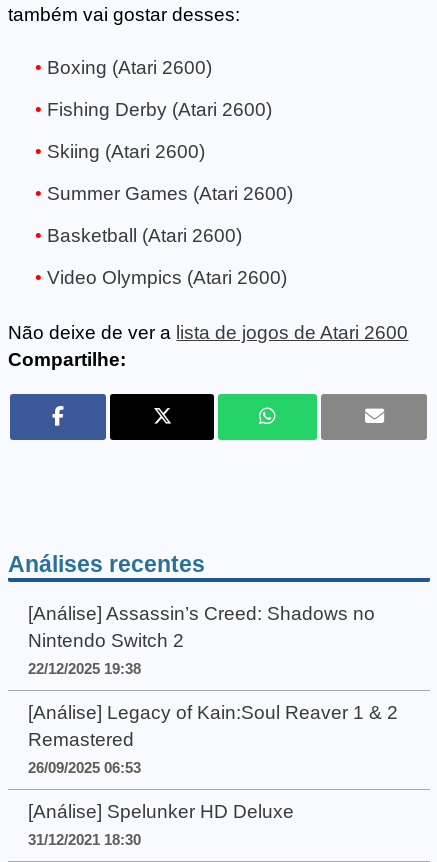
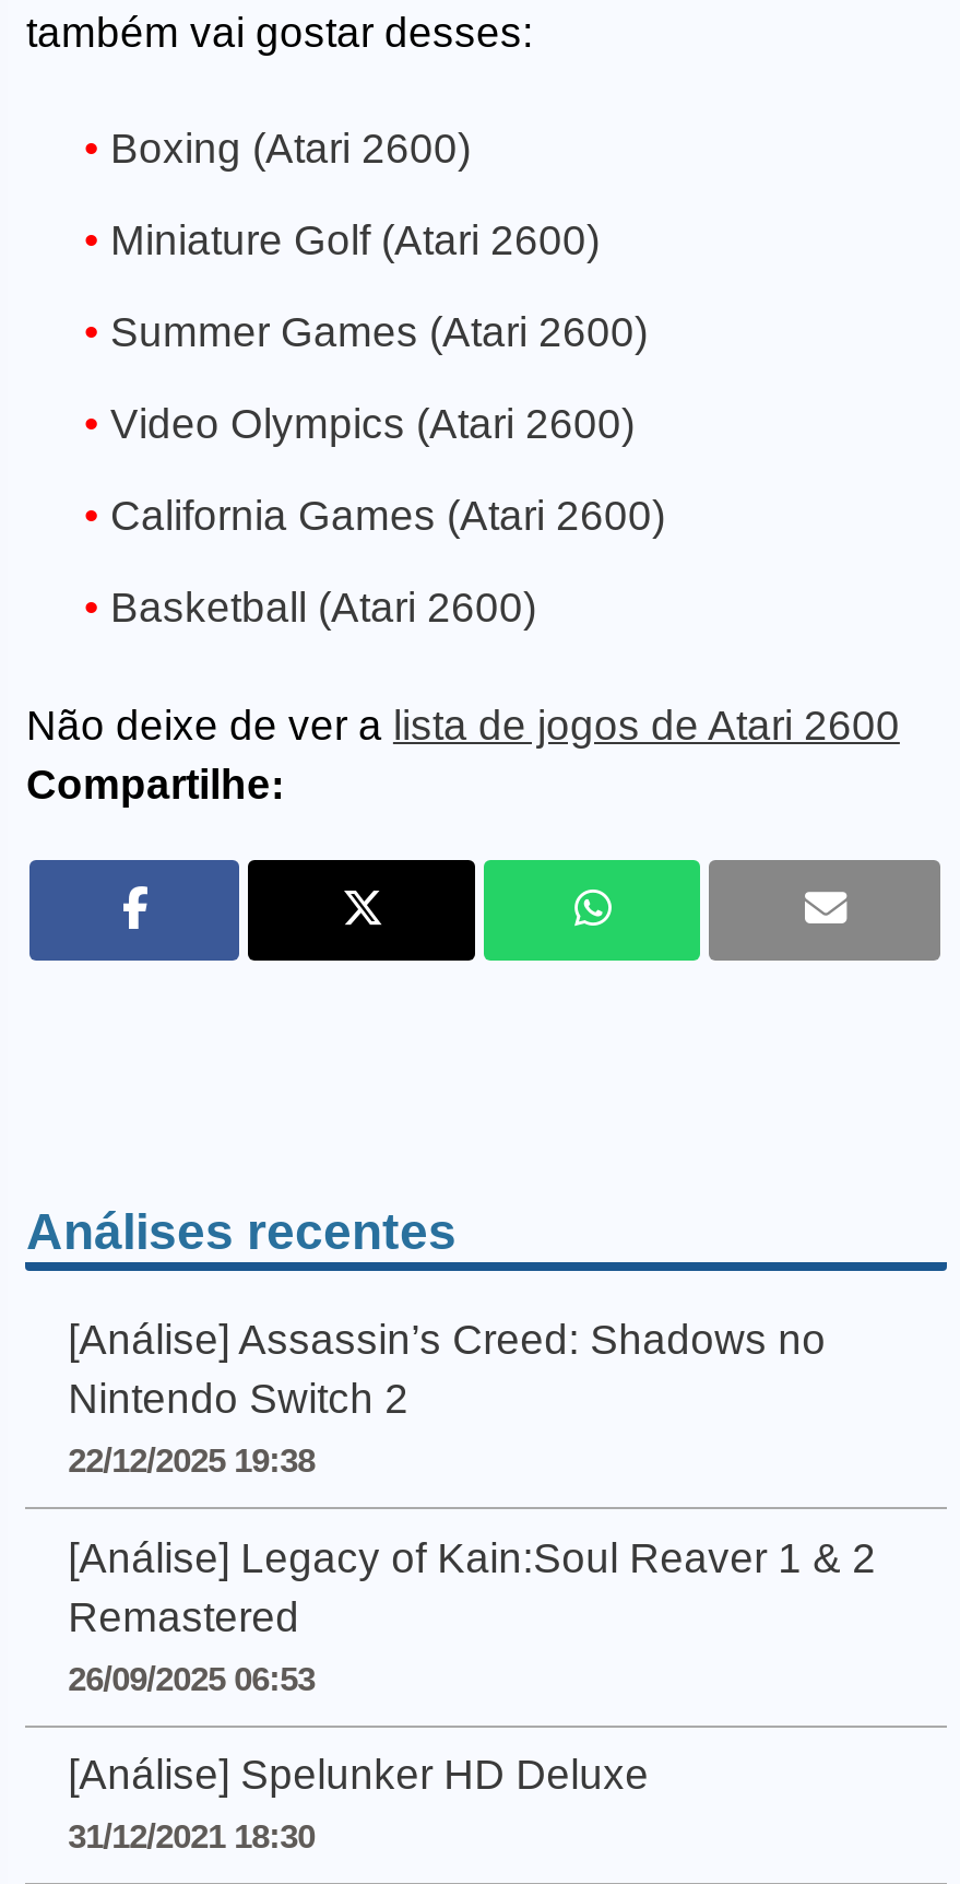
[47,99,272,162] Fishing Derby (Atari 2600) | Skiing (Atari 2600) -> [110,217,600,263] Miniature Golf (Atari 2600)
moved [47,183,293,204] -> [110,309,648,355]: Summer Games (Atari 2600)
none -> [110,493,665,539] California Games (Atari 2600)
moved [47,225,242,246] -> [110,585,536,631]: Basketball (Atari 2600)
moved [47,267,287,288] -> [110,401,635,447]: Video Olympics (Atari 2600)

